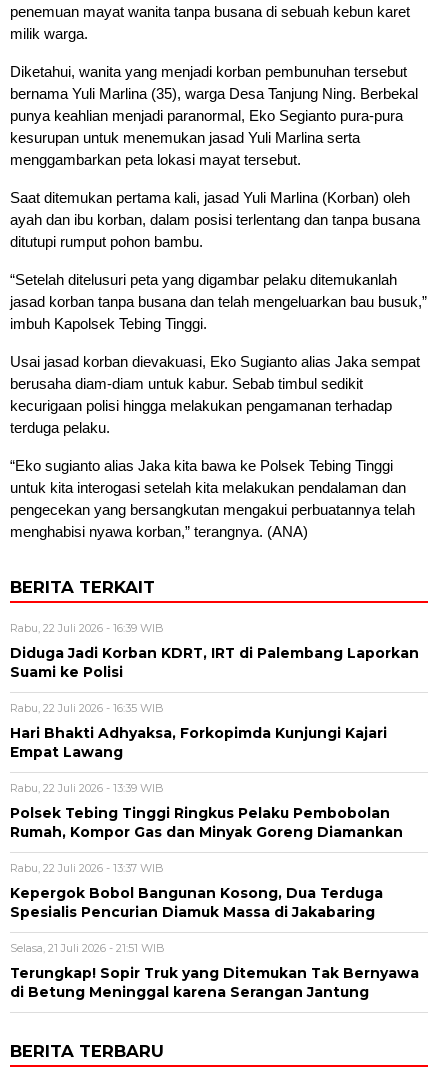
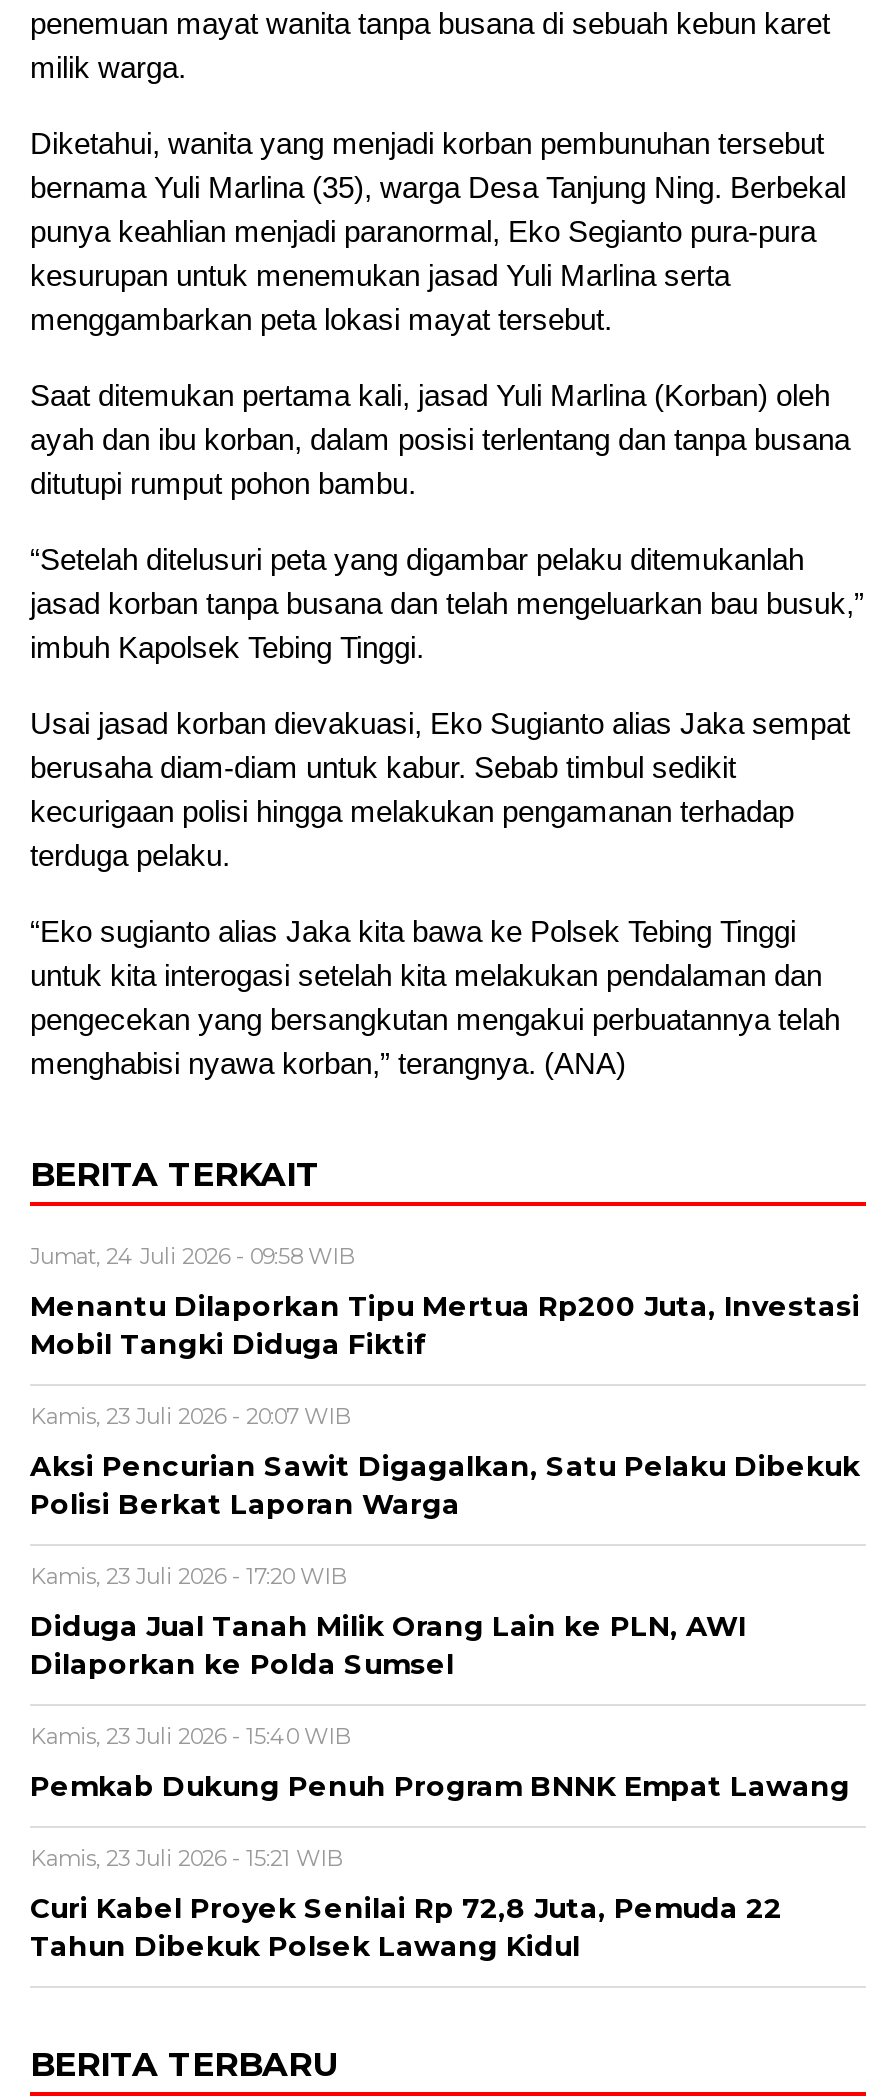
[10,621,164,635] Rabu, 22 Juli 2026 - 16:39 WIB -> [30,1243,356,1271] Jumat, 24 Juli 2026 - 09:58 WIB
[10,645,419,680] Diduga Jadi Korban KDRT, IRT di Palembang Laporkan | Suami ke Polisi -> [30,1291,860,1361] Menantu Dilaporkan Tipu Mertua Rp200 Juta, Investasi | Mobil Tangki Diduga Fiktif
[10,701,164,715] Rabu, 22 Juli 2026 - 16:35 WIB -> [30,1403,352,1431] Kamis, 23 Juli 2026 - 20:07 WIB
[10,725,387,760] Hari Bhakti Adhyaksa, Forkopimda Kunjungi Kajari | Empat Lawang -> [30,1451,860,1521] Aksi Pencurian Sawit Digagalkan, Satu Pelaku Dibekuk | Polisi Berkat Laporan Warga
[10,781,164,795] Rabu, 22 Juli 2026 - 13:39 WIB -> [30,1563,348,1591] Kamis, 23 Juli 2026 - 17:20 WIB
[10,805,403,840] Polsek Tebing Tinggi Ringkus Pelaku Pembobolan | Rumah, Kompor Gas dan Minyak Goreng Diamankan -> [30,1611,746,1681] Diduga Jual Tanah Milik Orang Lain ke PLN, AWI | Dilaporkan ke Polda Sumsel
[10,861,164,875] Rabu, 22 Juli 2026 - 13:37 WIB -> [30,1723,352,1751] Kamis, 23 Juli 2026 - 15:40 WIB
[10,885,383,920] Kepergok Bobol Bangunan Kosong, Dua Terduga | Spesialis Pencurian Diamuk Massa di Jakabaring -> [30,1771,850,1803] Pemkab Dukung Penuh Program BNNK Empat Lawang
[10,941,165,955] Selasa, 21 Juli 2026 - 21:51 WIB -> [30,1845,344,1873] Kamis, 23 Juli 2026 - 15:21 WIB
[10,965,419,1000] Terungkap! Sopir Truk yang Ditemukan Tak Bernyawa | di Betung Meninggal karena Serangan Jantung -> [30,1893,782,1963] Curi Kabel Proyek Senilai Rp 72,8 Juta, Pemuda 22 | Tahun Dibekuk Polsek Lawang Kidul

